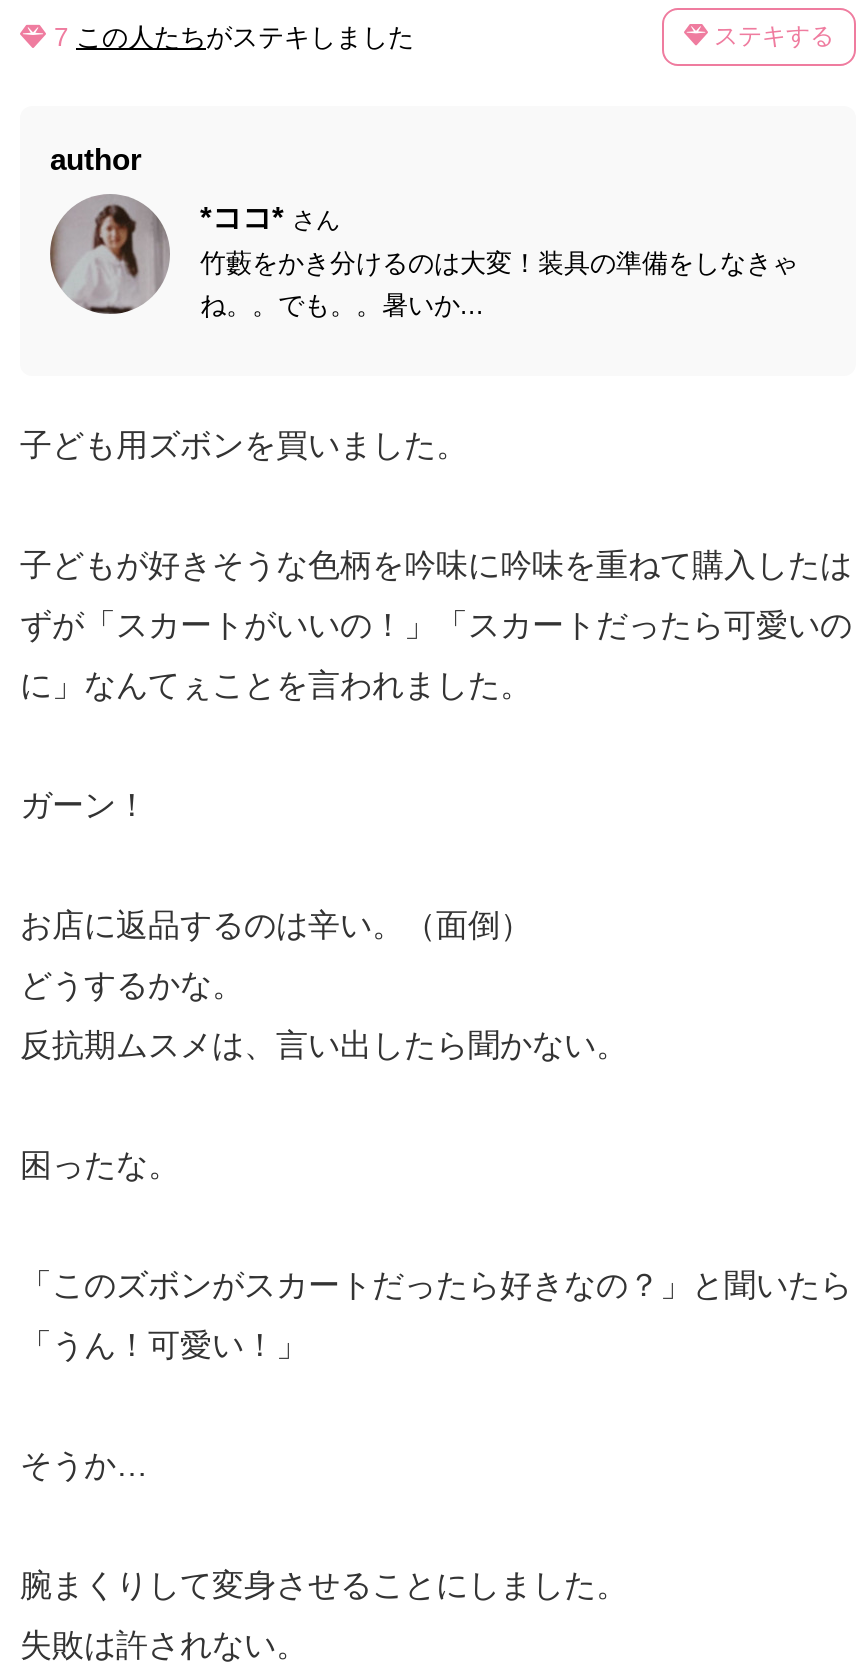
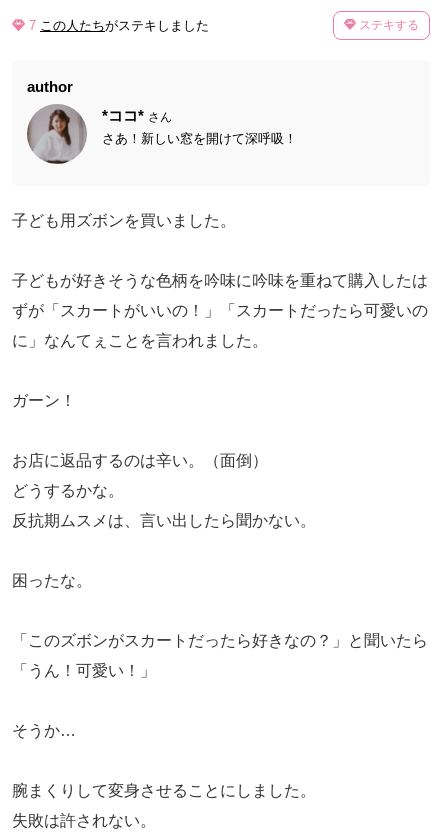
[200,248,798,320] 竹藪をかき分けるのは大変！装具の準備をしなきゃ | ね。。でも。。暑いか... -> [102,131,297,146] さあ！新しい窓を開けて深呼吸！

